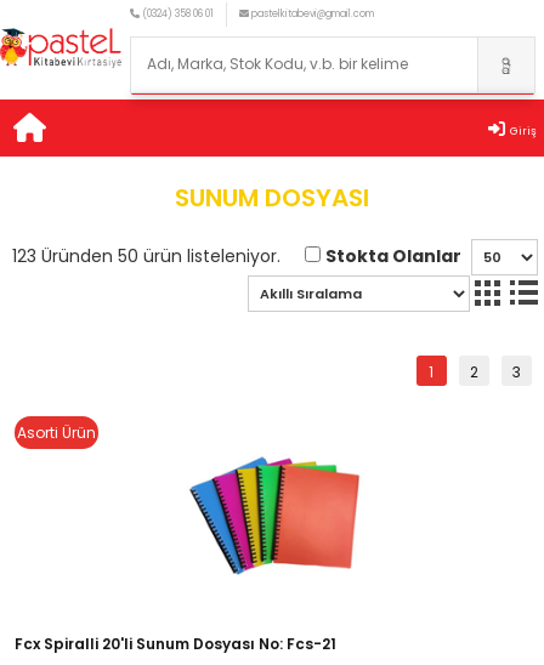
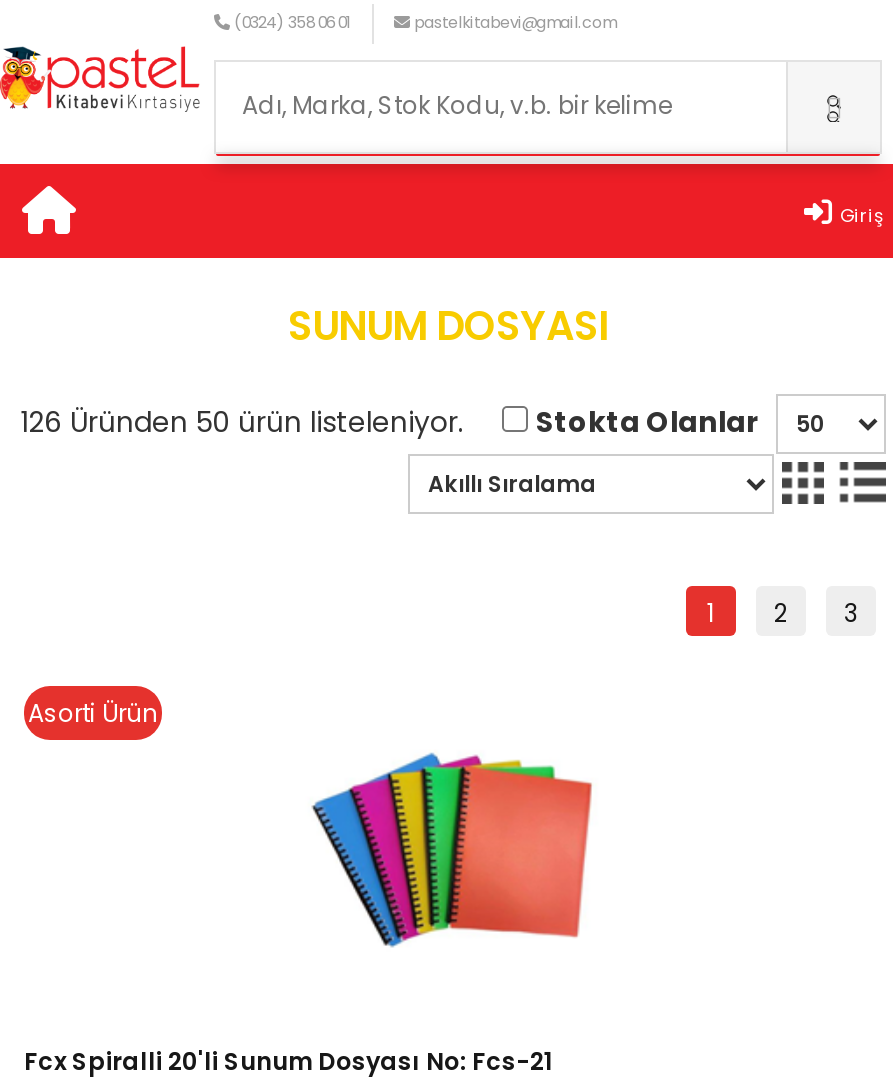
[12,244,280,268] 123 Üründen 50 ürün listeleniyor. -> [20,402,464,442] 126 Üründen 50 ürün listeleniyor.

